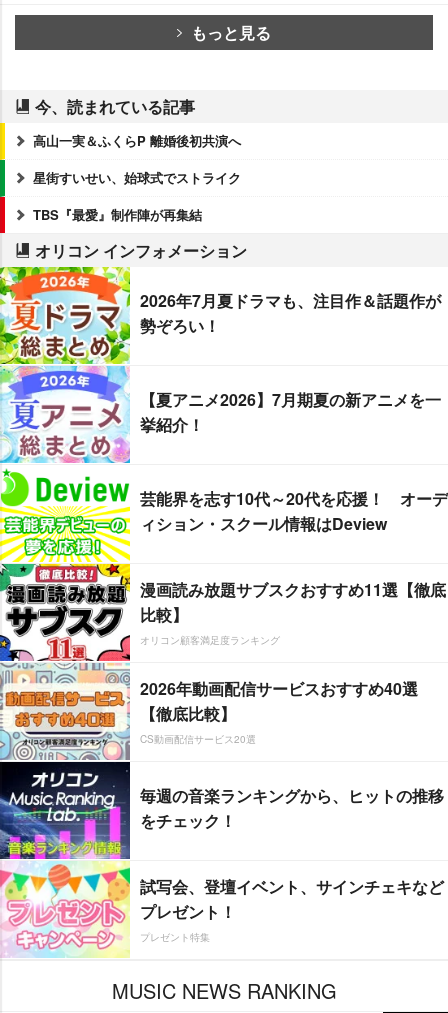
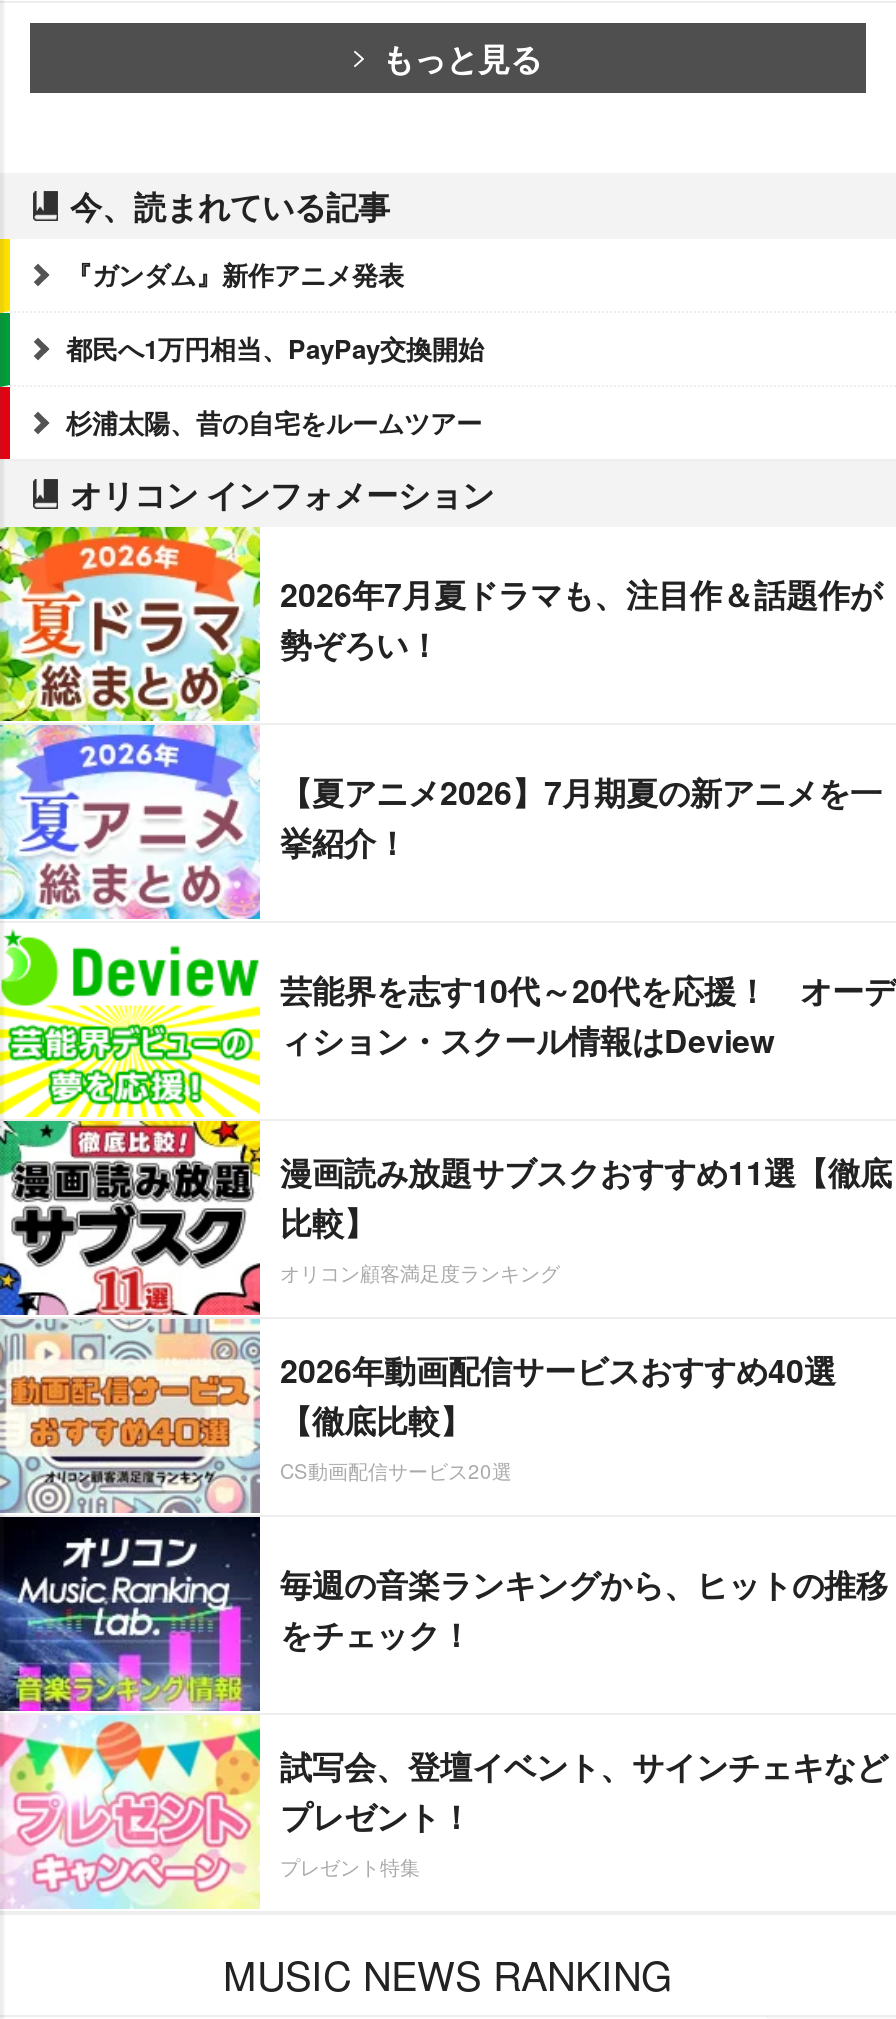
[33,130,241,149] 高山一実＆ふくらP 離婚後初共演へ -> [66,254,404,292] 『ガンダム』新作アニメ発表
[33,167,241,186] 星街すいせい、始球式でストライク -> [66,328,484,366] 都民へ1万円相当、PayPay交換開始
[33,204,202,223] TBS『最愛』制作陣が再集結 -> [66,402,482,440] 杉浦太陽、昔の自宅をルームツアー

